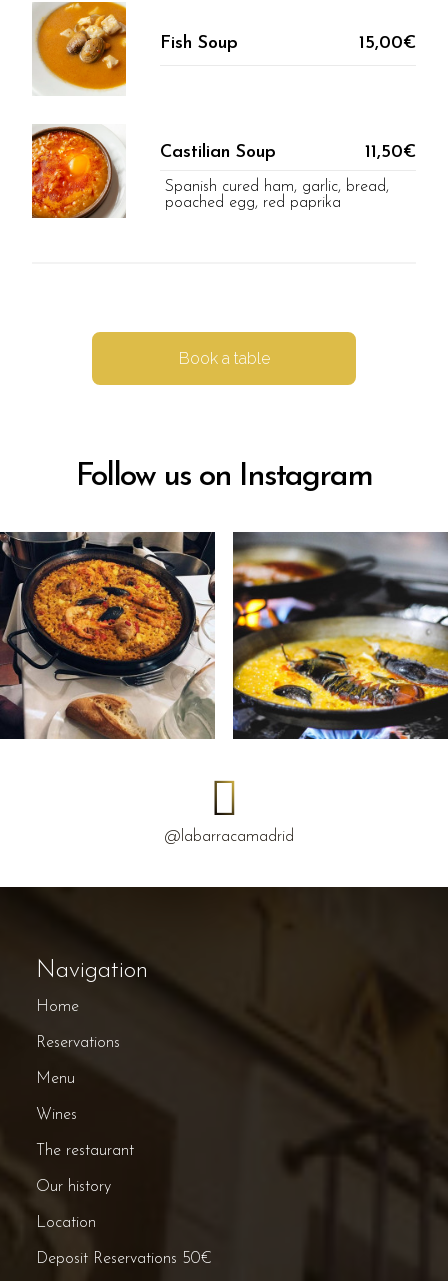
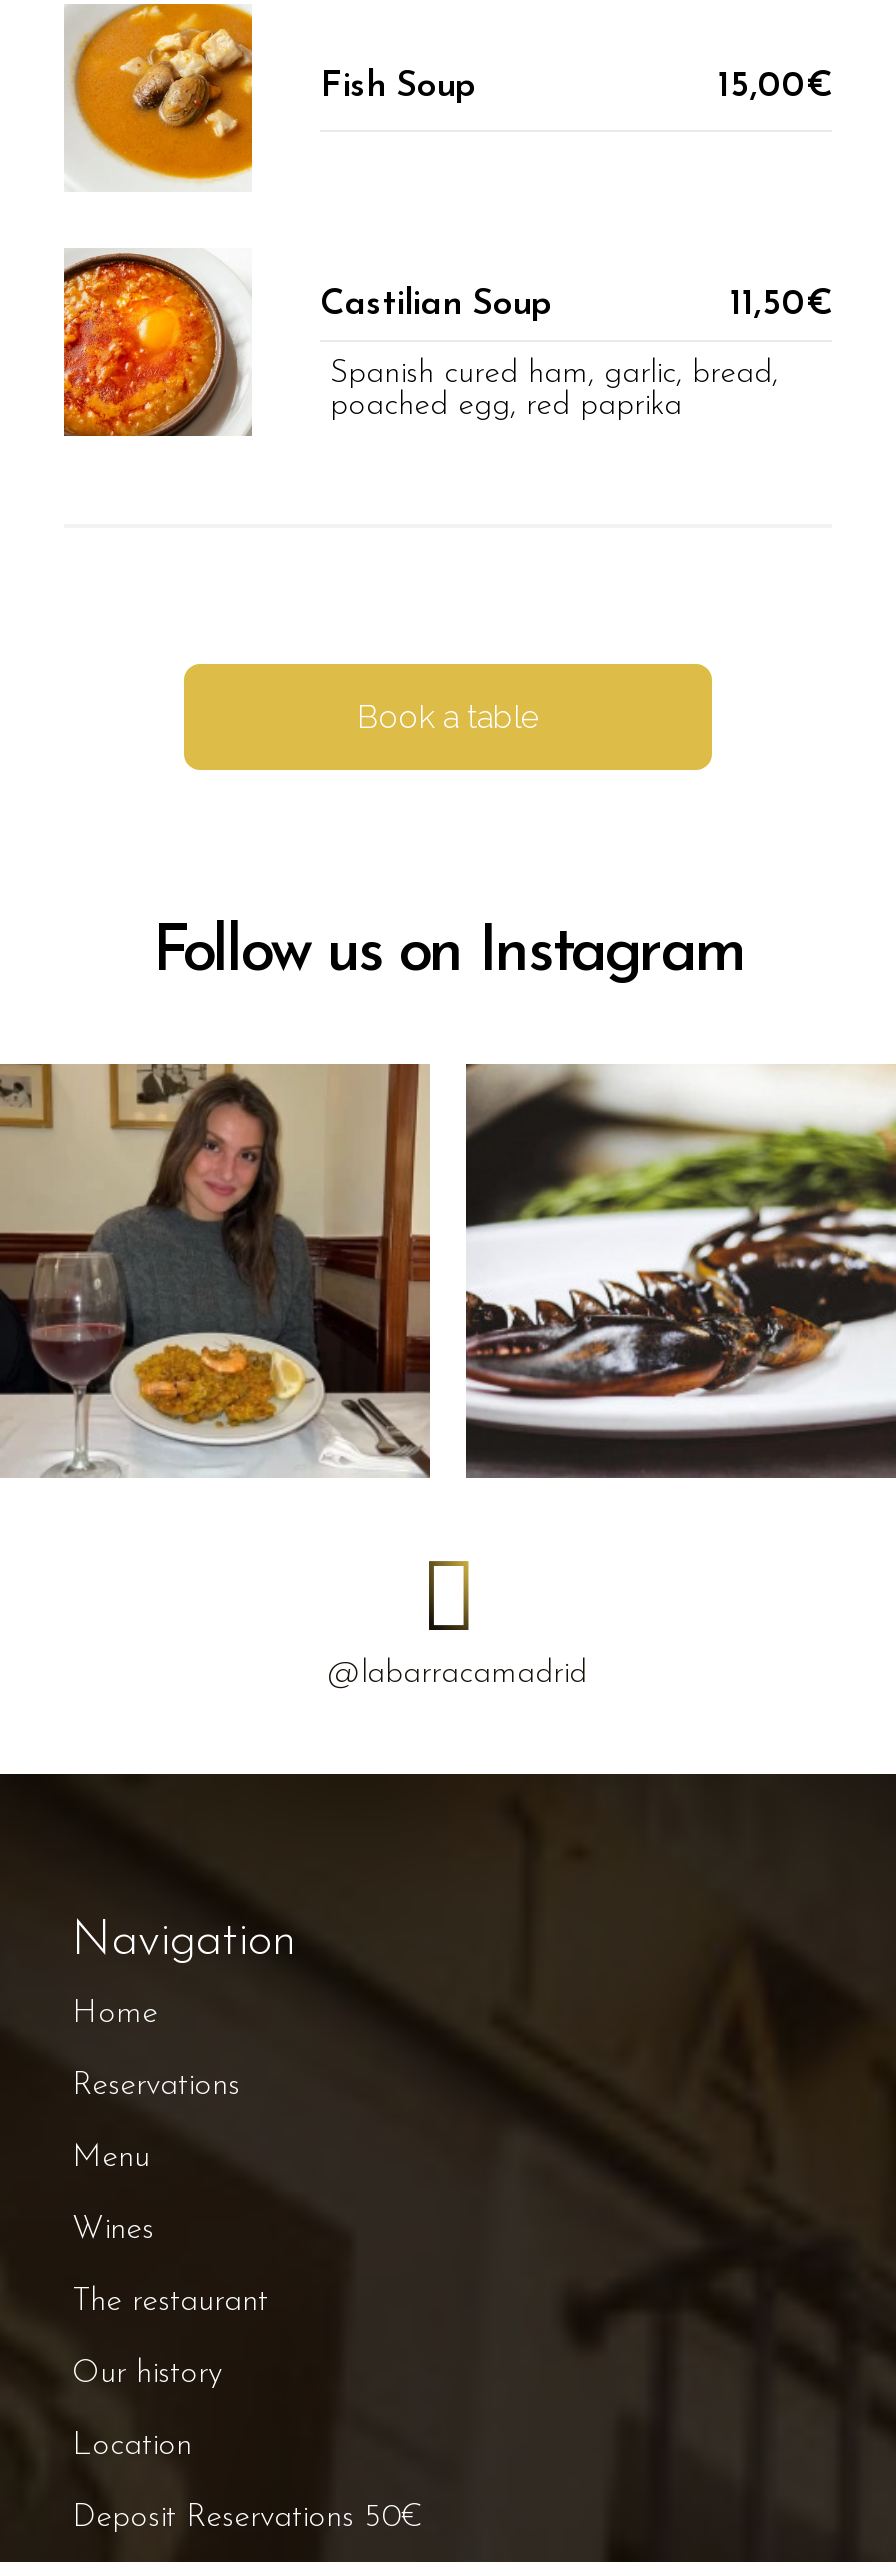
[3,531,216,740] [image] -> [6,1062,432,1478] [image]
[232,531,445,740] [image] -> [464,1062,890,1480] [image]

